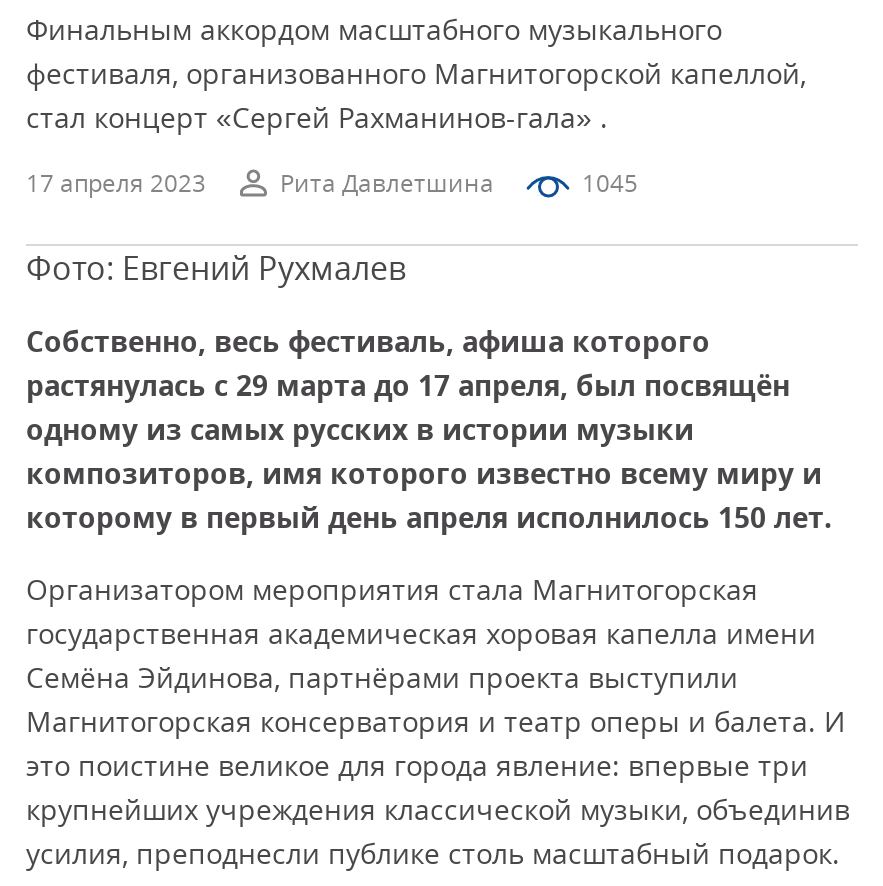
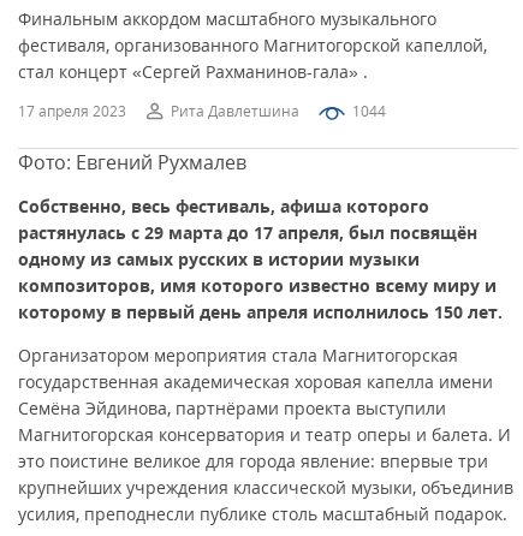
[582,166,638,200] 1045 -> [352,101,386,121] 1044

